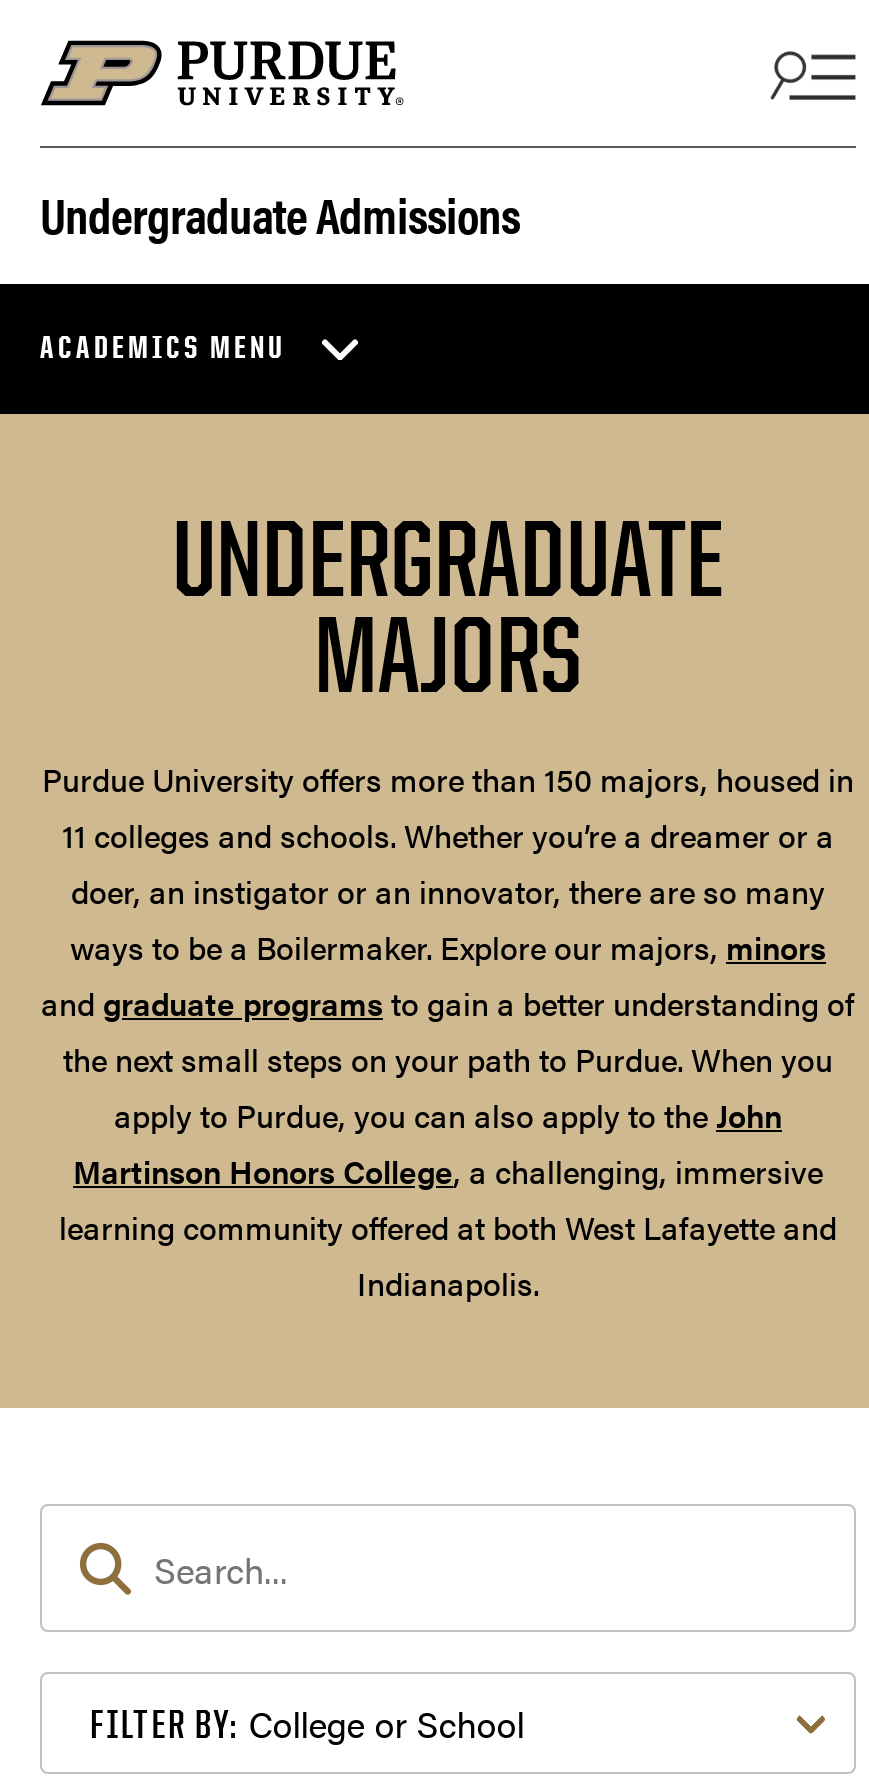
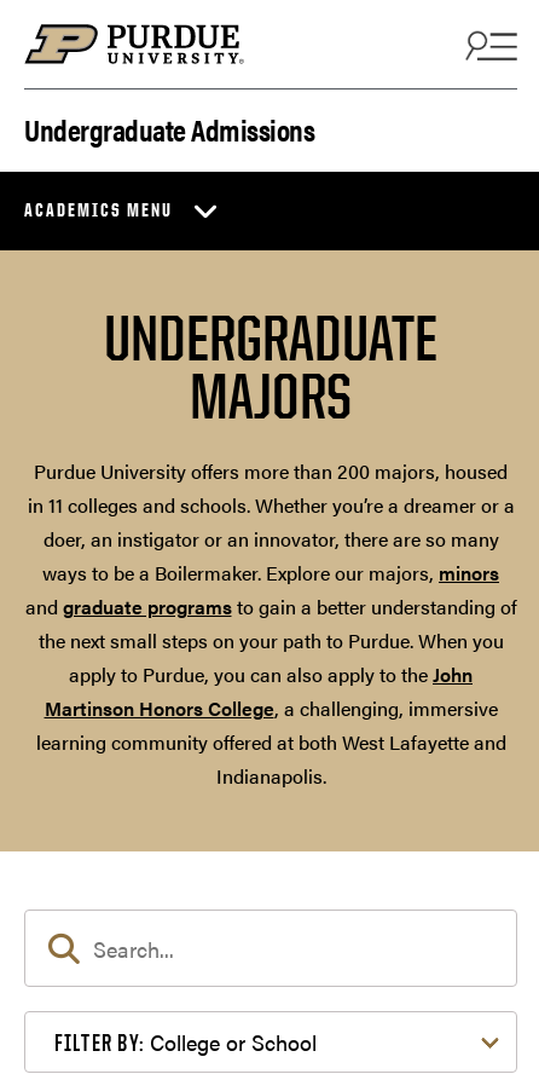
[42,756,854,858] Purdue University offers more than 150 majors, housed in | 11 colleges and schools. Whether you’re a dreamer or a -> [27,457,514,519] Purdue University offers more than 200 majors, housed | in 11 colleges and schools. Whether you’re a dreamer or a

